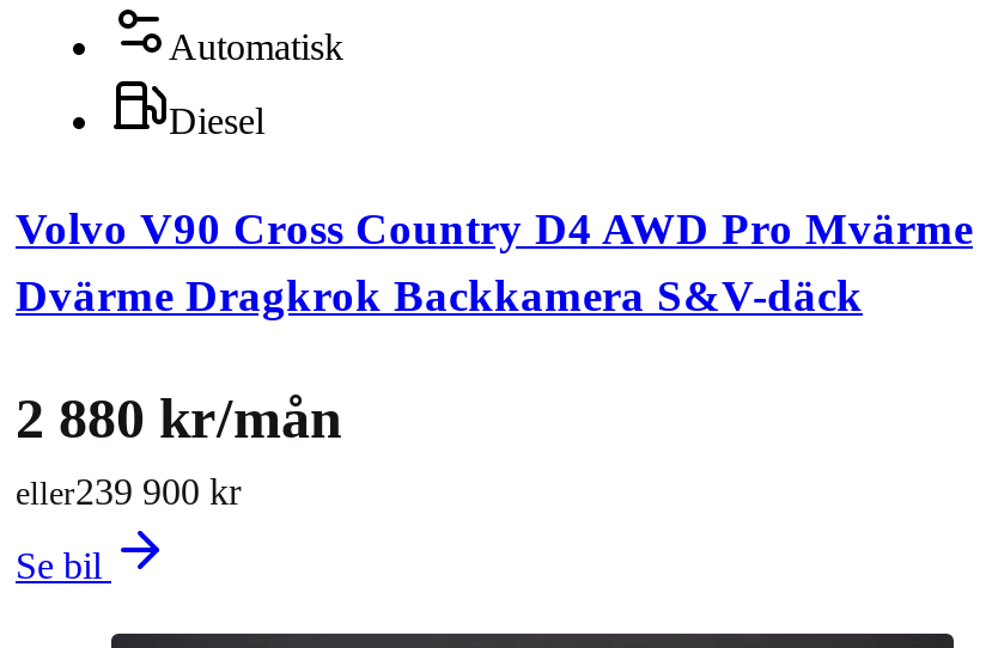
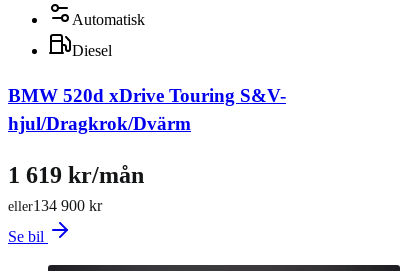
[16,204,973,321] Volvo V90 Cross Country D4 AWD Pro Mvärme | Dvärme Dragkrok Backkamera S&V-däck -> [8,85,286,134] BMW 520d xDrive Touring S&V- | hjul/Dragkrok/Dvärm
[16,387,341,449] 2 880 kr/mån -> [8,162,144,188] 1 619 kr/mån
[16,471,241,511] eller 239 900 kr -> [8,197,102,214] eller 134 900 kr

